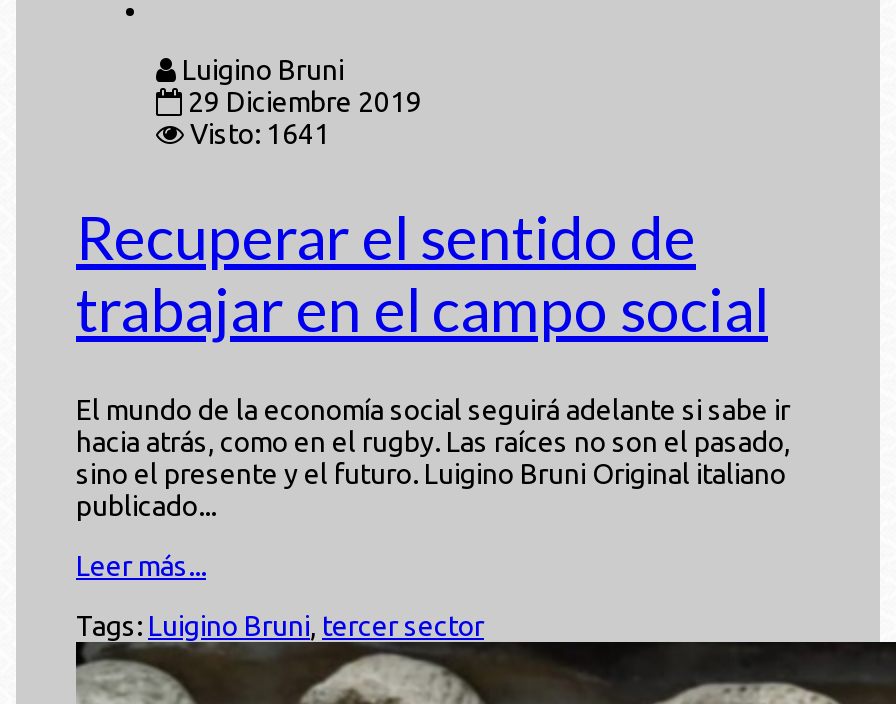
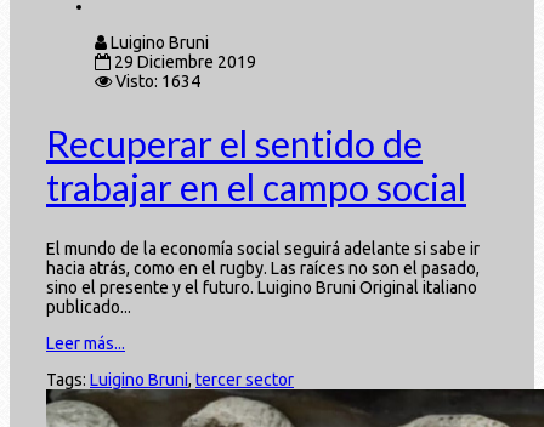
[190,119,330,151] Visto: 1641 -> [115,72,200,91] Visto: 1634

